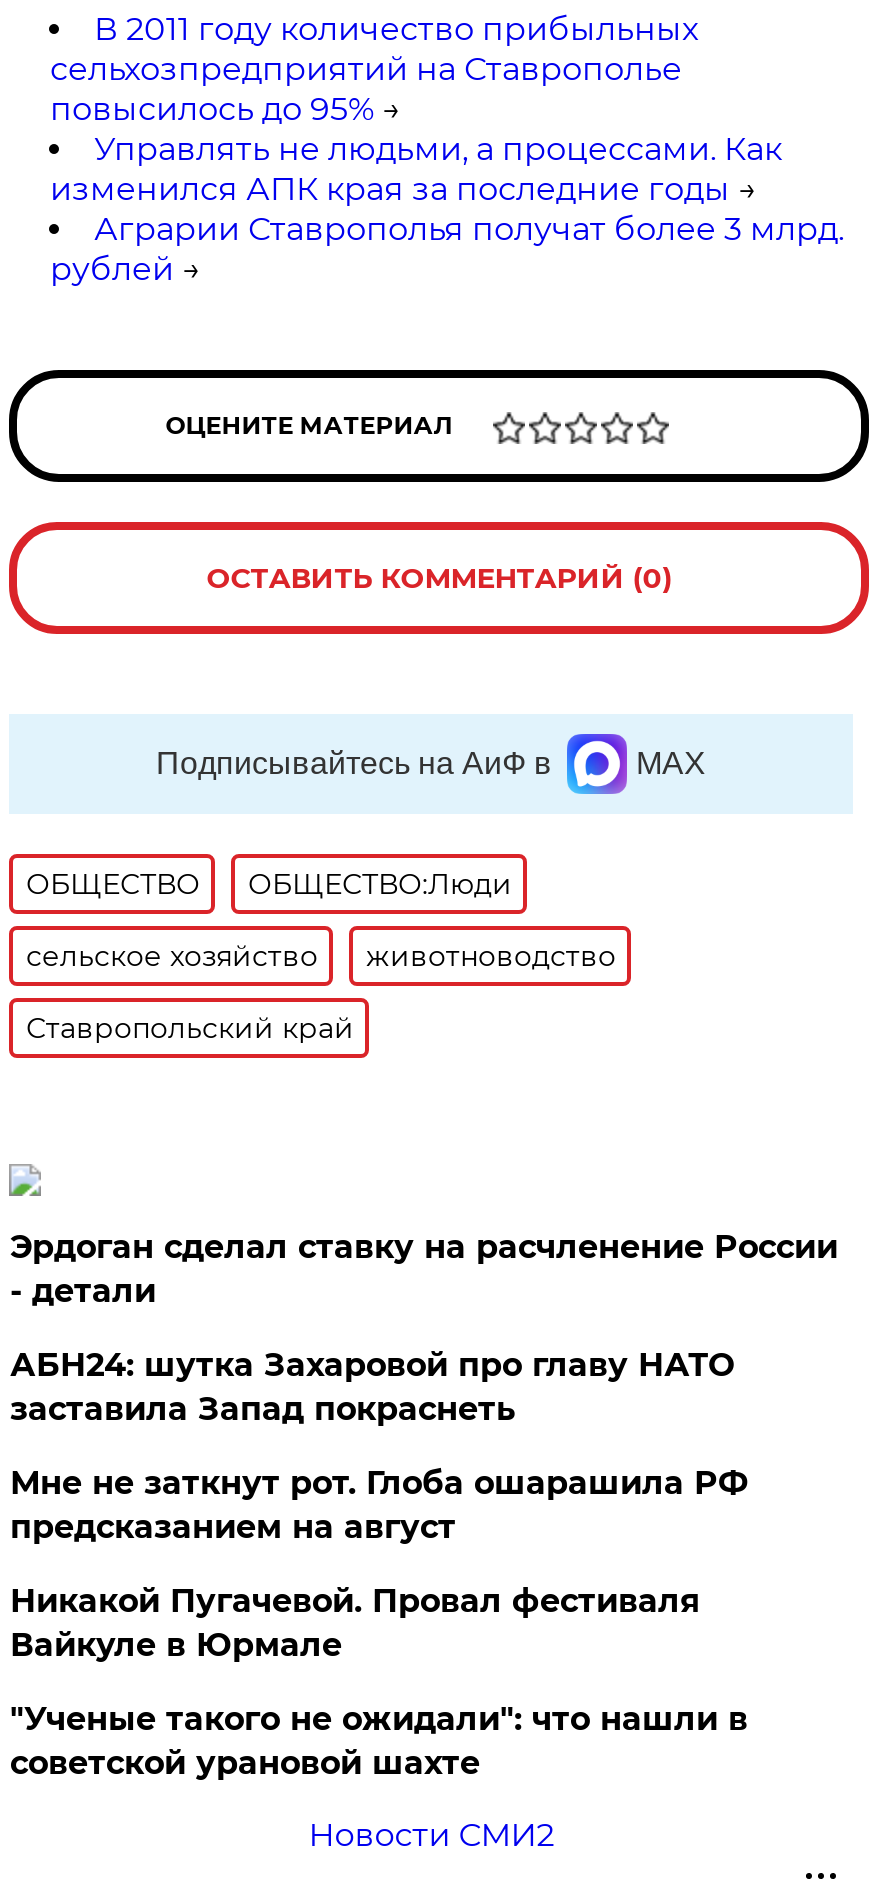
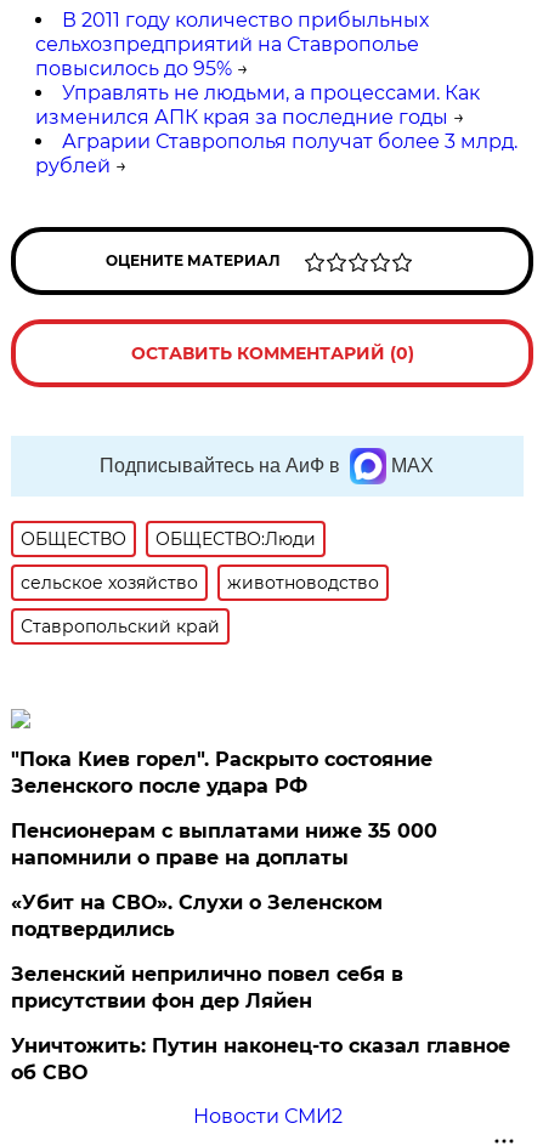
[10,1228,838,1310] Эрдоган сделал ставку на расчленение России | - детали -> [11,748,433,797] "Пока Киев горел". Раскрыто состояние | Зеленского после удара РФ
[10,1346,734,1428] АБН24: шутка Захаровой про главу НАТО | заставила Запад покраснеть -> [11,819,438,869] Пенсионерам с выплатами ниже 35 000 | напомнили о праве на доплаты
[10,1464,748,1546] Мне не заткнут рот. Глоба ошарашила РФ | предсказанием на август -> [11,891,383,941] «Убит на СВО». Слухи о Зеленском | подтвердились
[10,1582,700,1664] Никакой Пугачевой. Провал фестиваля | Вайкуле в Юрмале -> [11,963,404,1012] Зеленский неприлично повел cебя в | присутствии фон дер Ляйен
[10,1700,748,1782] "Ученые такого не ожидали": что нашли в | советской урановой шахте -> [11,1034,511,1084] Уничтожить: Путин наконец-то сказал главное | об СВО

